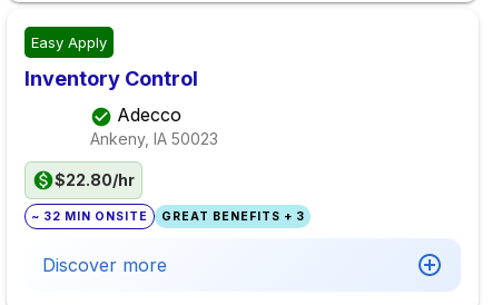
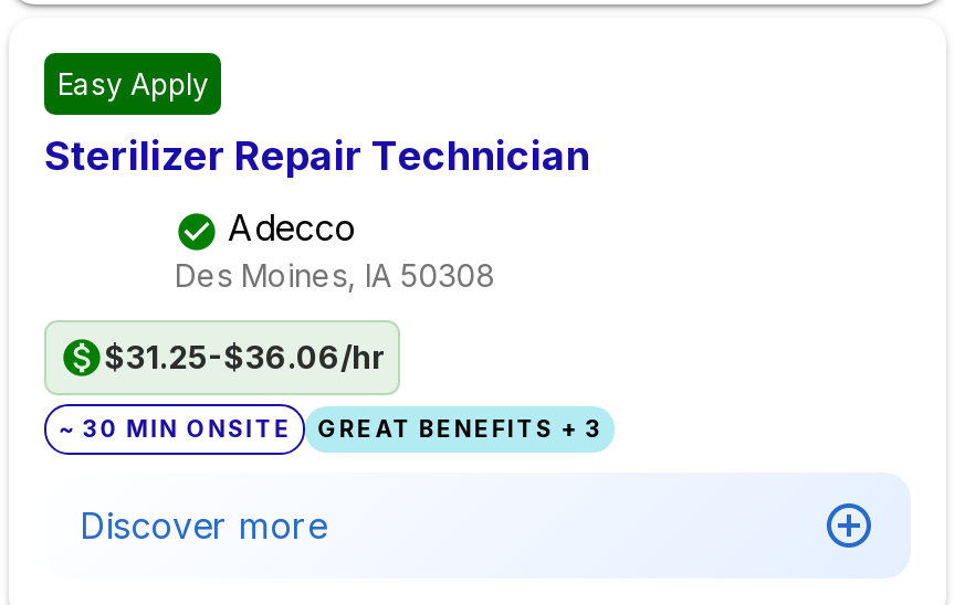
[24,67,198,90] Inventory Control -> [44,132,590,179] Sterilizer Repair Technician
[90,129,218,148] Ankeny, IA 50023 -> [175,256,495,293] Des Moines, IA 50308
[55,170,135,189] $22.80/hr -> [104,338,385,375] $31.25-$36.06/hr
[31,209,305,224] ~ 32 MIN ONSITE GREAT BENEFITS + 3 -> [58,415,603,444] ~ 30 MIN ONSITE GREAT BENEFITS + 3

